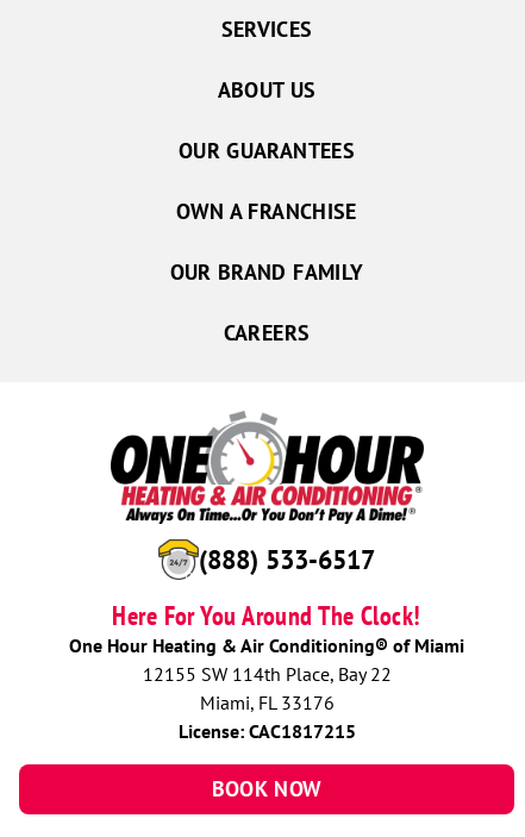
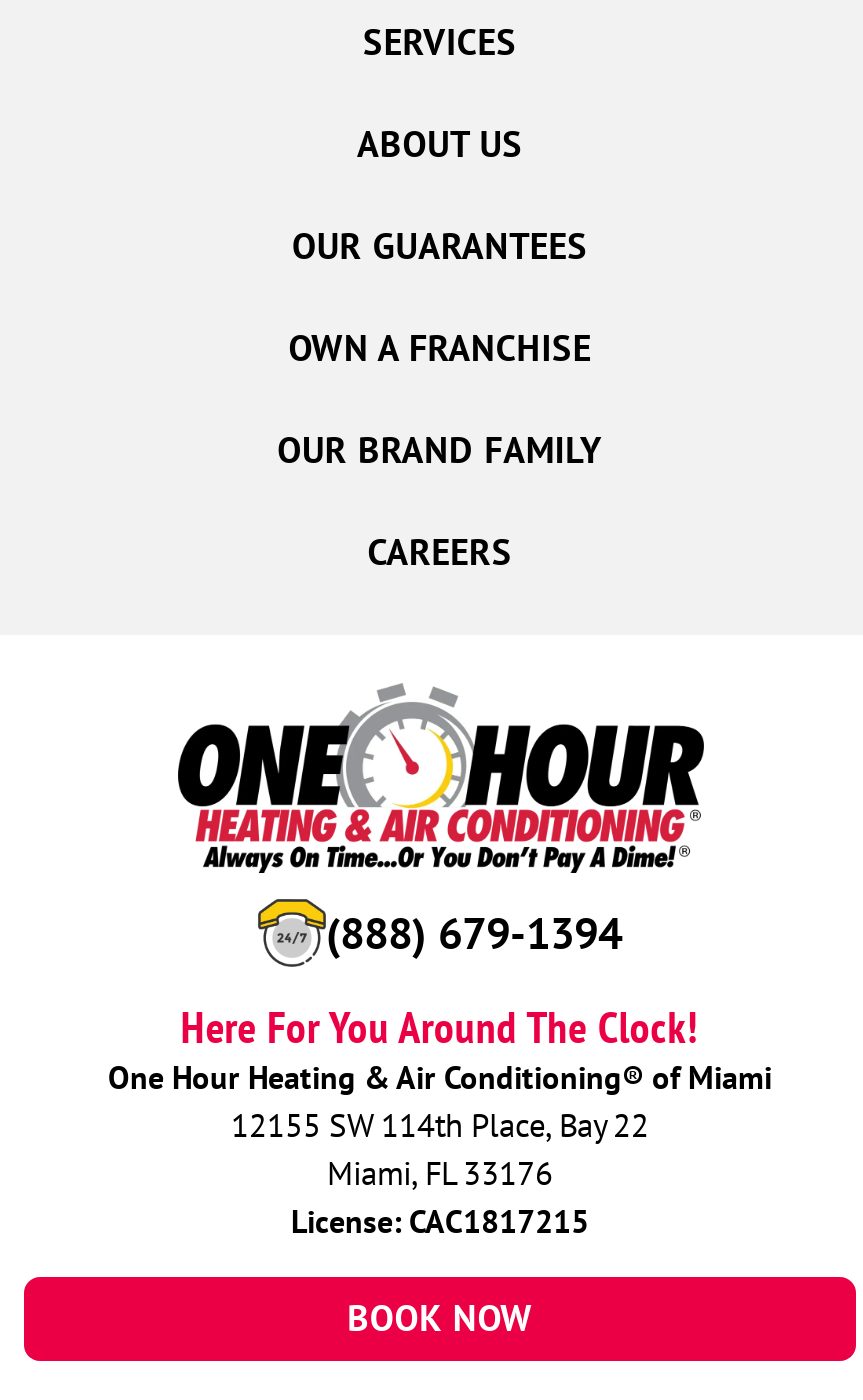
[199,543,375,576] (888) 533-6517 -> [326,904,622,960] (888) 679-1394

